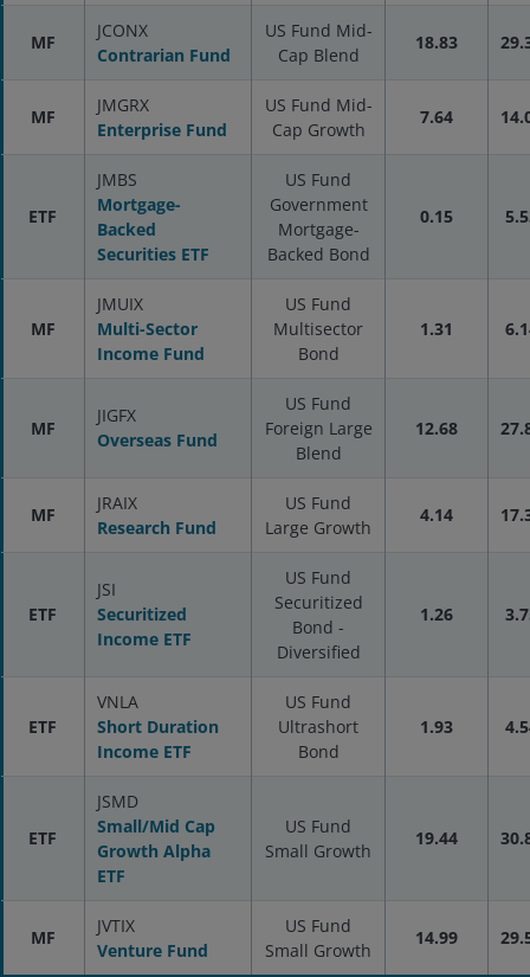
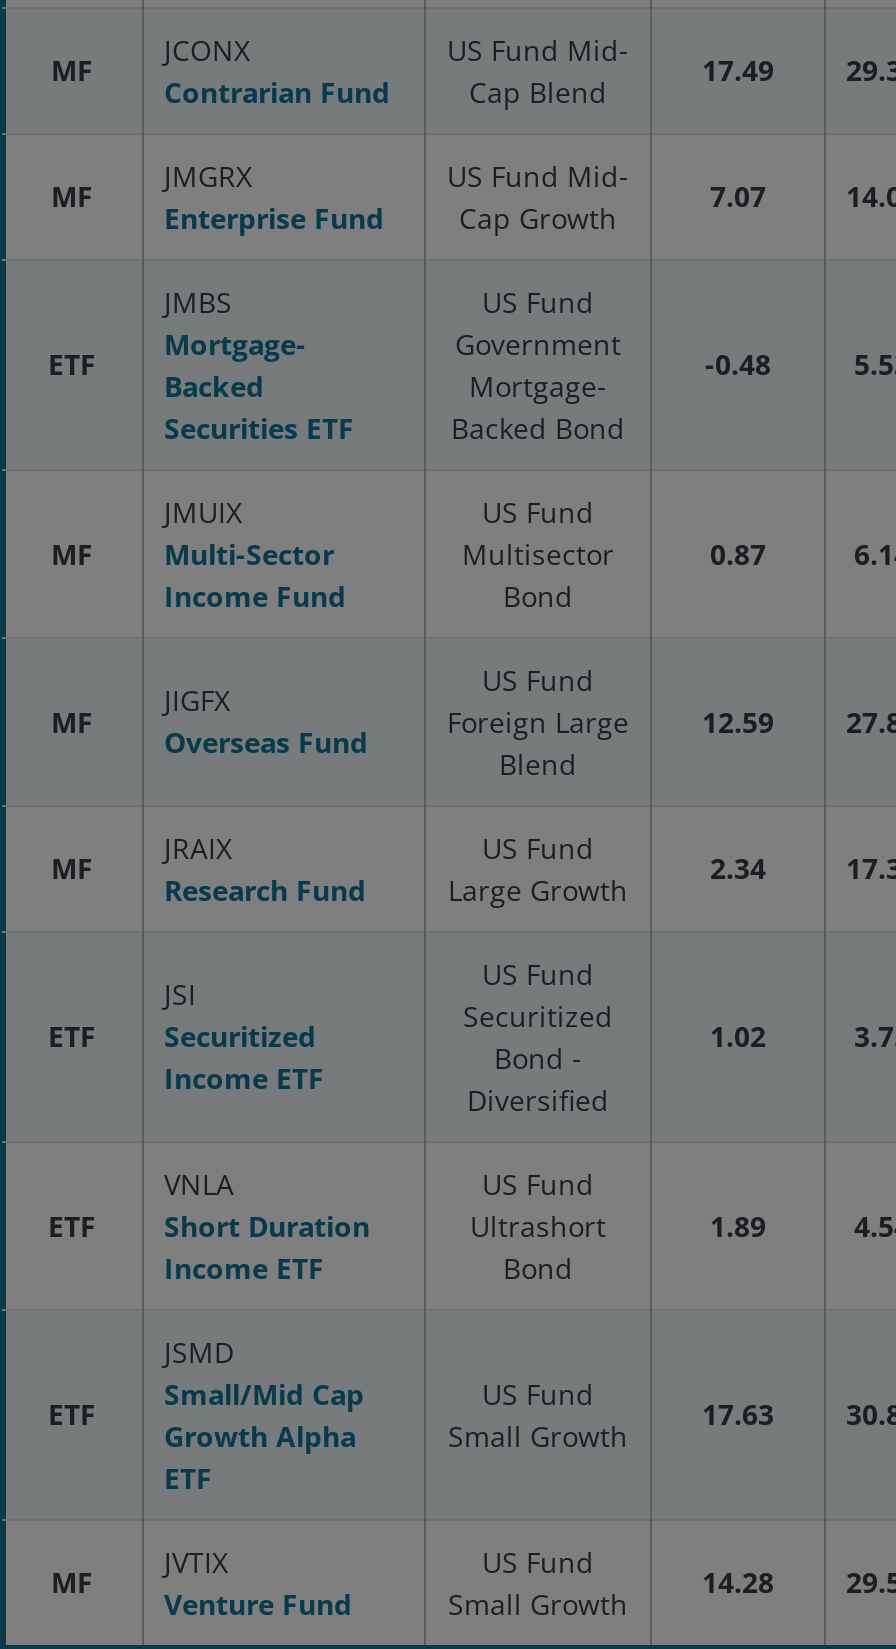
[415,30,458,53] 18.83 -> [702,50,774,88] 17.49
[420,105,453,127] 7.64 -> [710,176,766,214] 7.07
[420,204,453,227] 0.15 -> [705,344,771,382] -0.48
[420,317,453,339] 1.31 -> [710,534,766,572] 0.87
[415,416,458,439] 12.68 -> [702,702,774,740] 12.59
[420,503,453,525] 4.14 -> [710,848,766,886] 2.34
[420,602,453,625] 1.26 -> [710,1016,766,1054] 1.02
[420,715,453,737] 1.93 -> [710,1206,766,1244] 1.89
[415,826,458,849] 19.44 -> [702,1394,774,1432] 17.63
[415,926,458,948] 14.99 -> [702,1562,774,1600] 14.28

